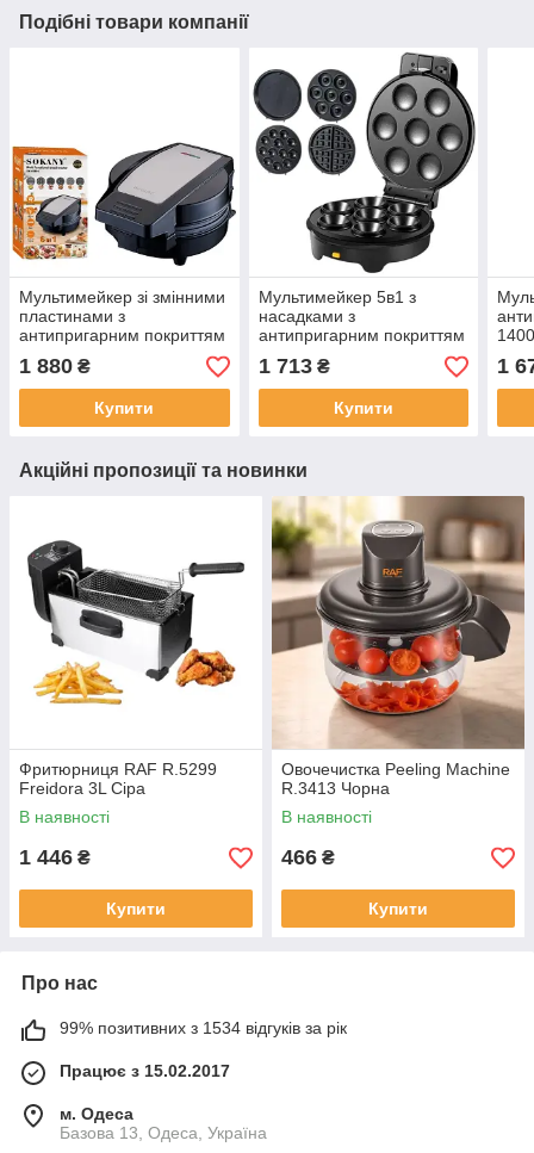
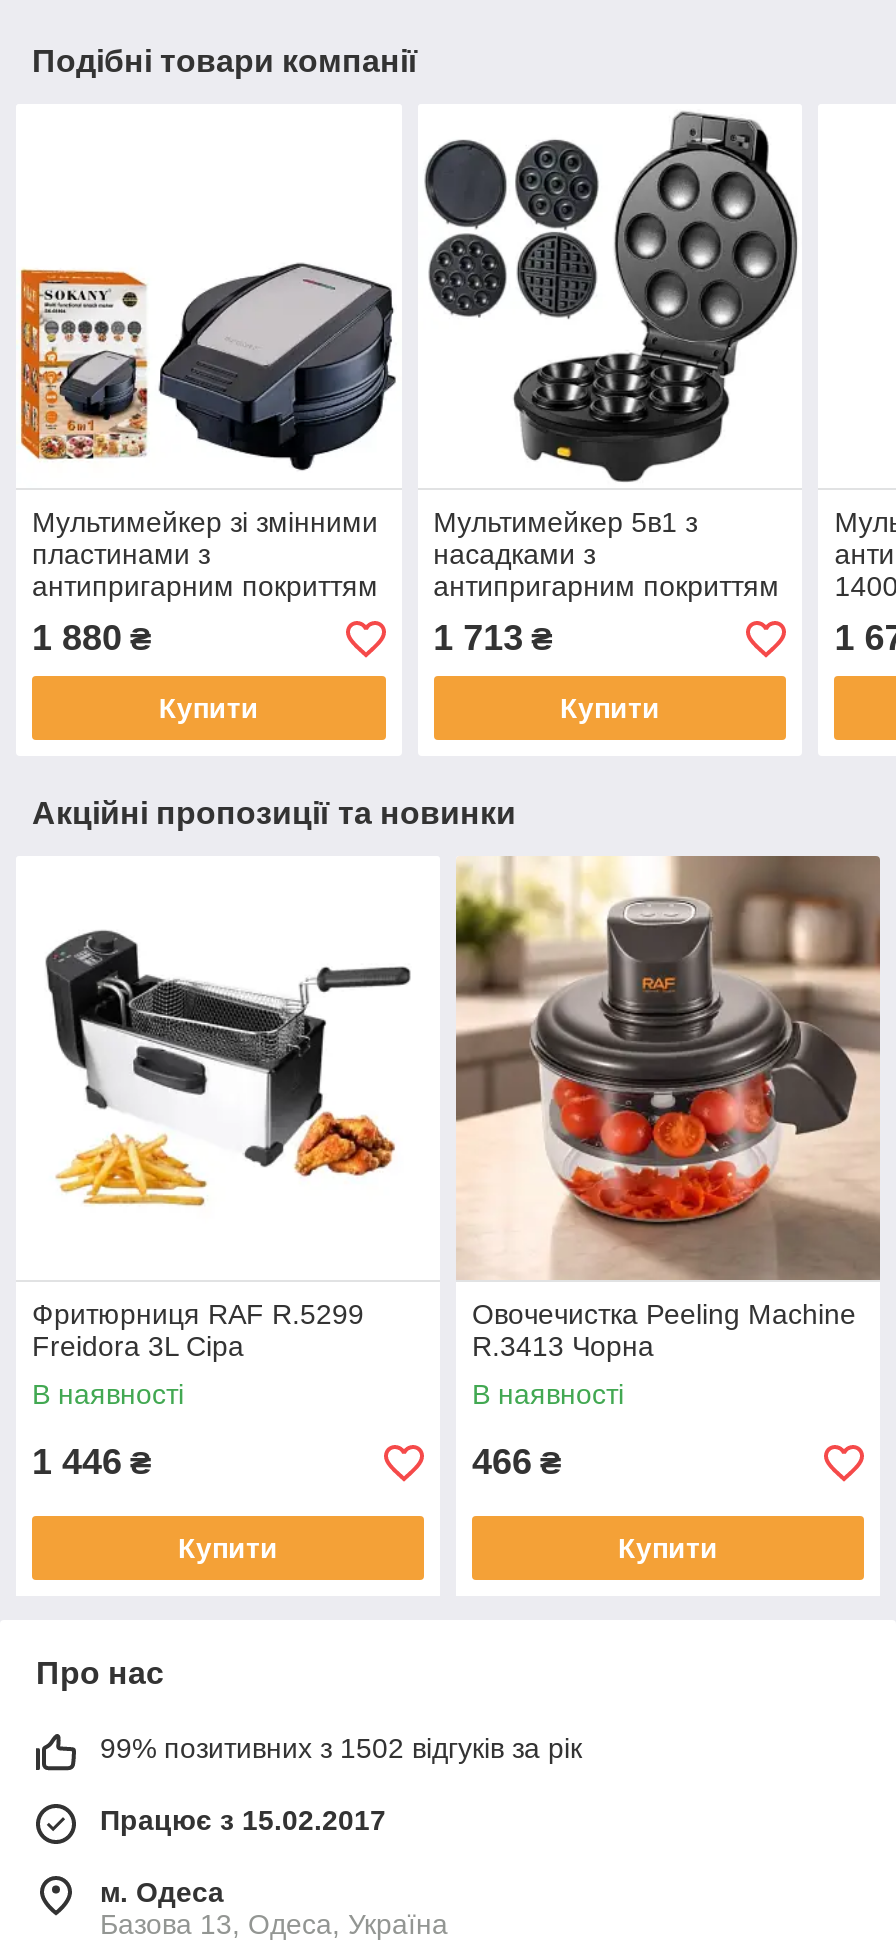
[60,1019,347,1038] 99% позитивних з 1534 відгуків за рік -> [100,1733,582,1765] 99% позитивних з 1502 відгуків за рік

